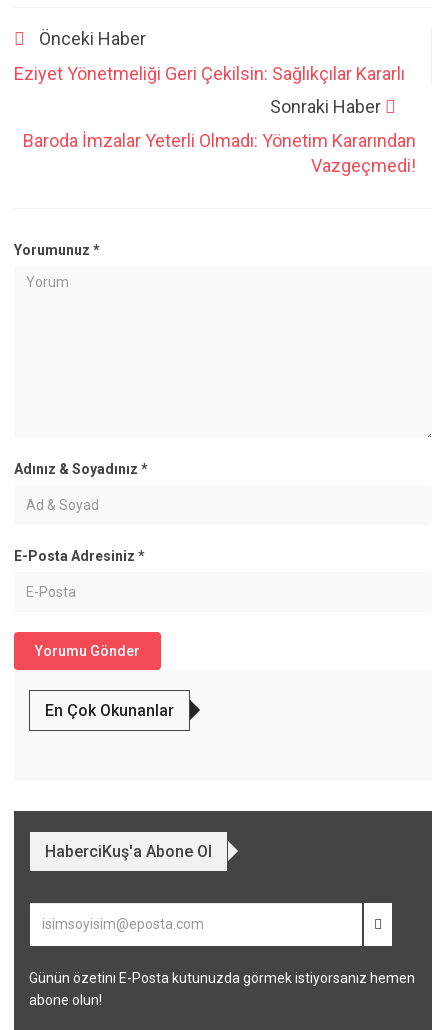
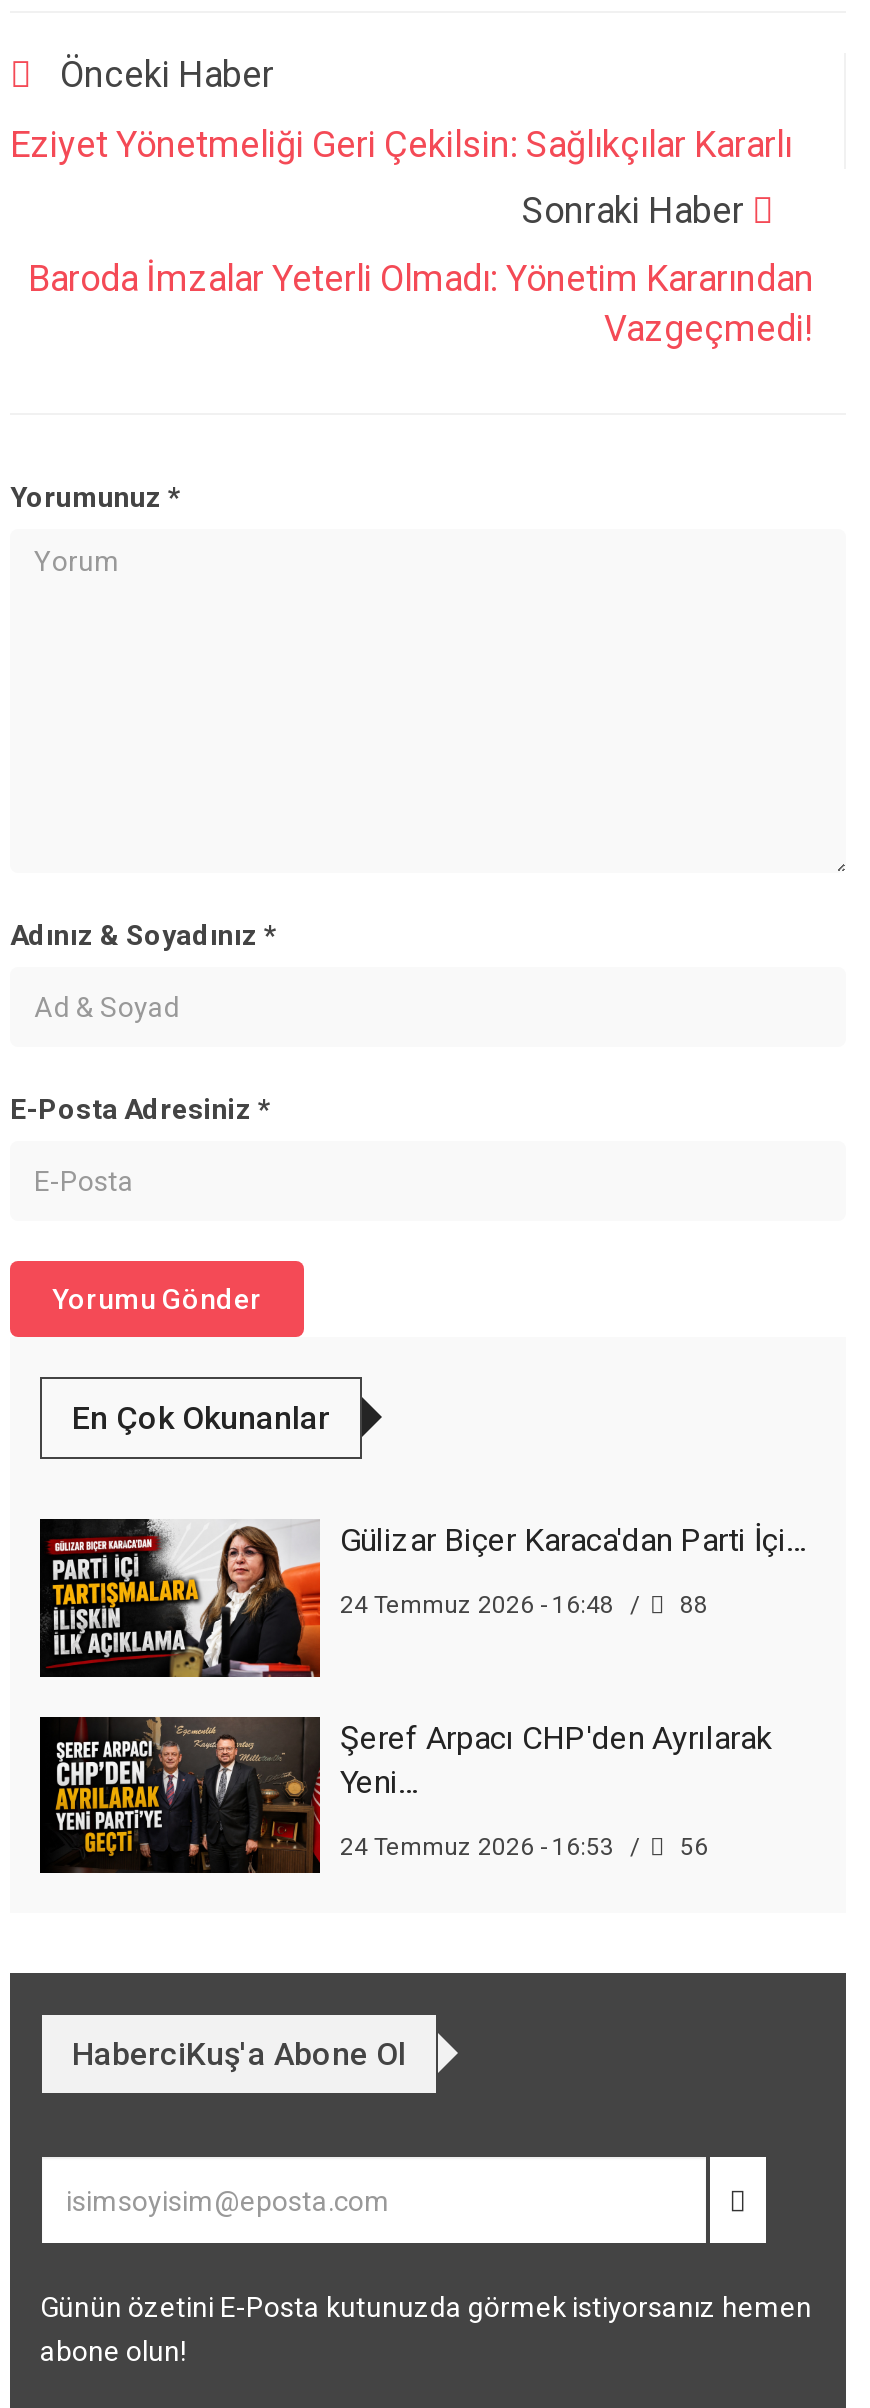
none -> [10,1515,806,1693] [image] | Gülizar Biçer Karaca'dan Parti İçi… | 24 Temmuz 2026 - 16:48 | 88
none -> [38,1715,772,1875] [image] | Şeref Arpacı CHP'den Ayrılarak | Yeni… | 24 Temmuz 2026 - 16:53 | 56

